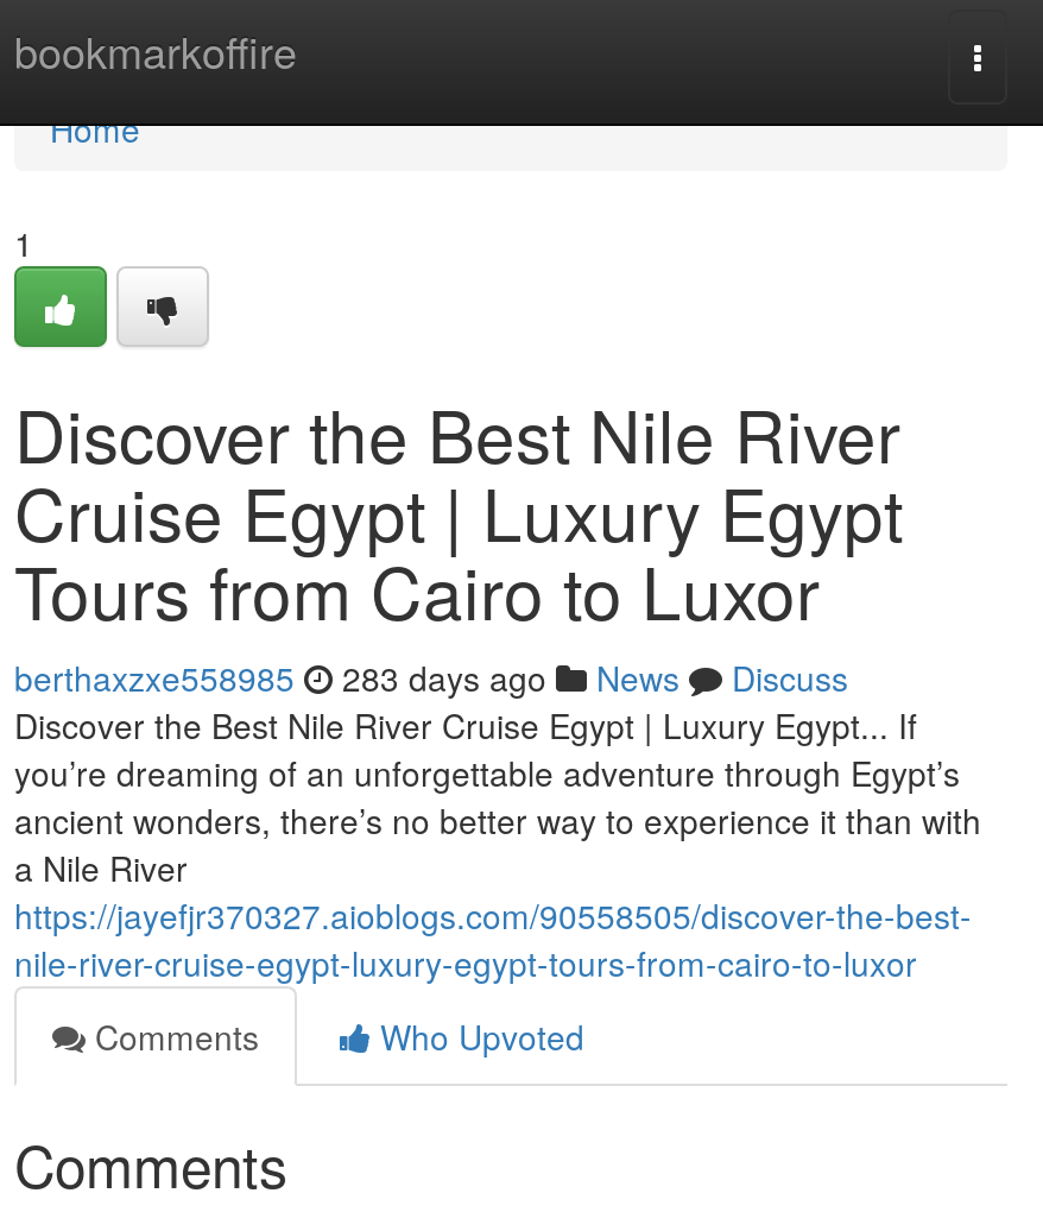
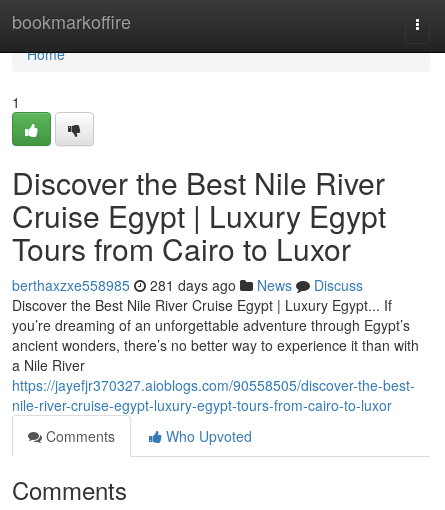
[14,654,848,701] berthaxzxe558985 283 days ago News Discuss -> [12,275,363,295] berthaxzxe558985 281 days ago News Discuss

